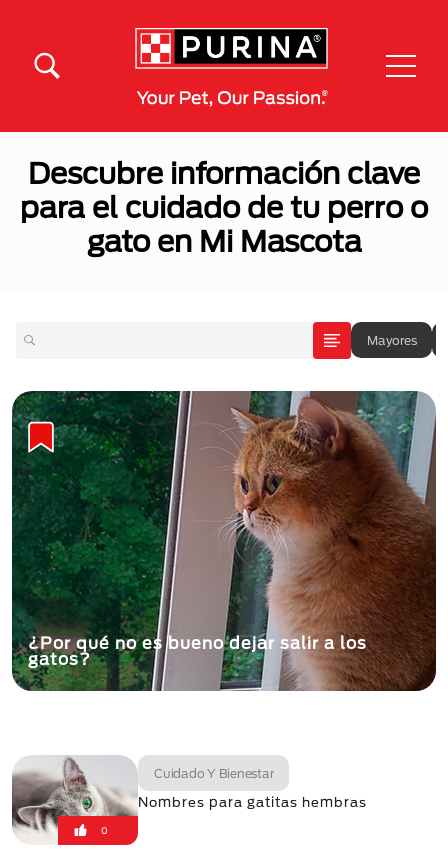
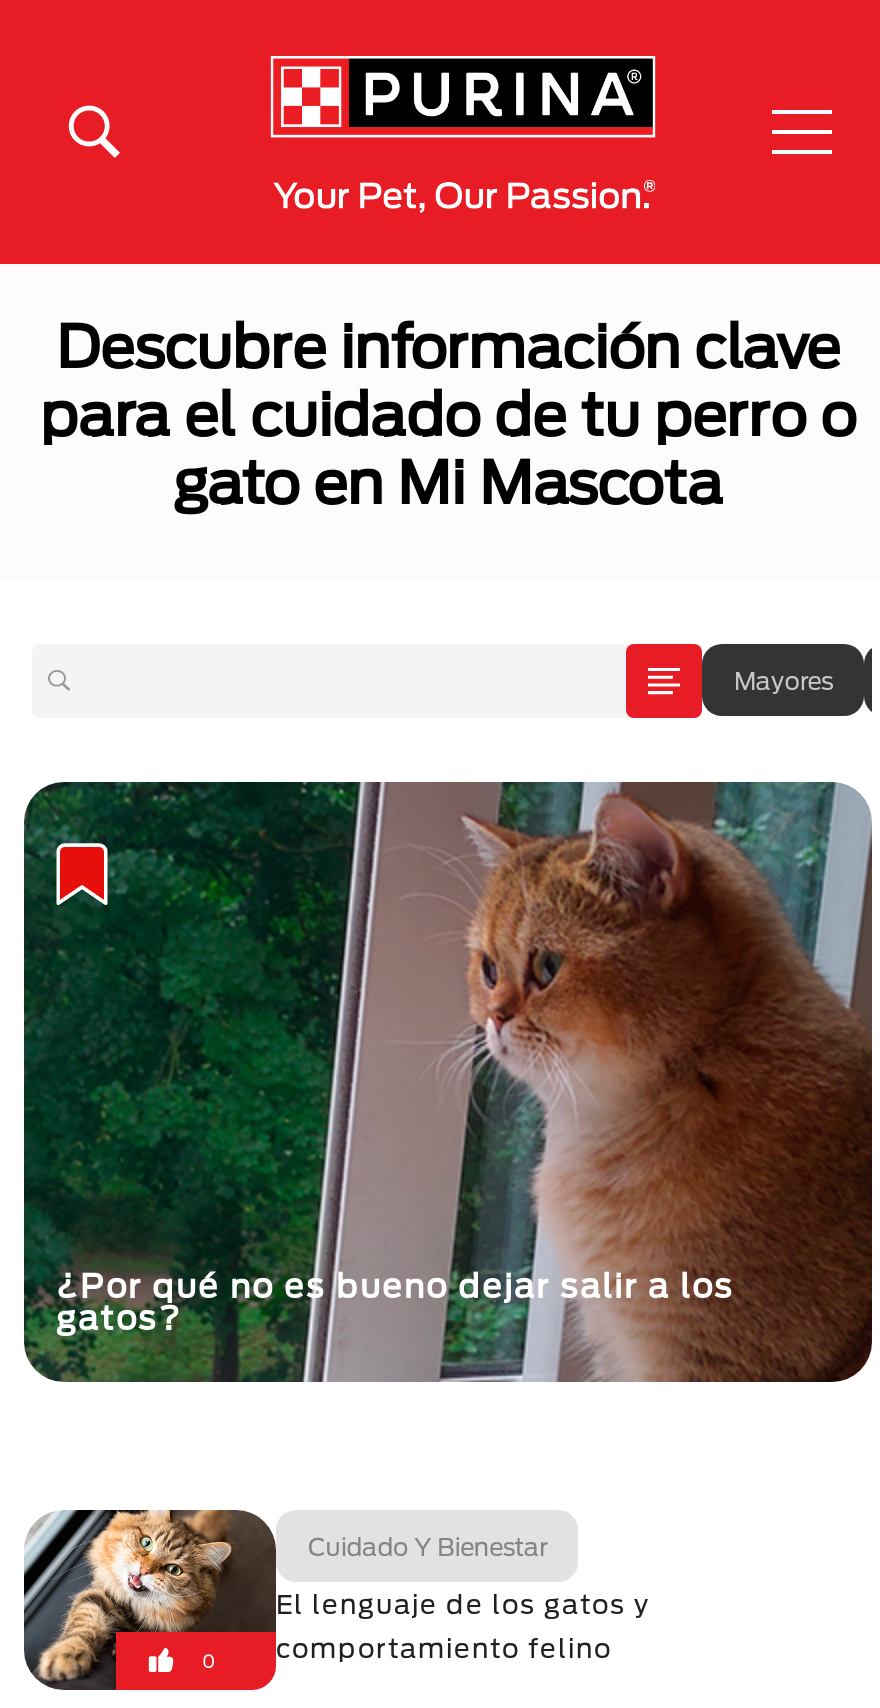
[11,755,367,845] [image] | Nombres para gatitas hembras -> [22,1508,650,1692] [image] | El lenguaje de los gatos y | comportamiento felino

